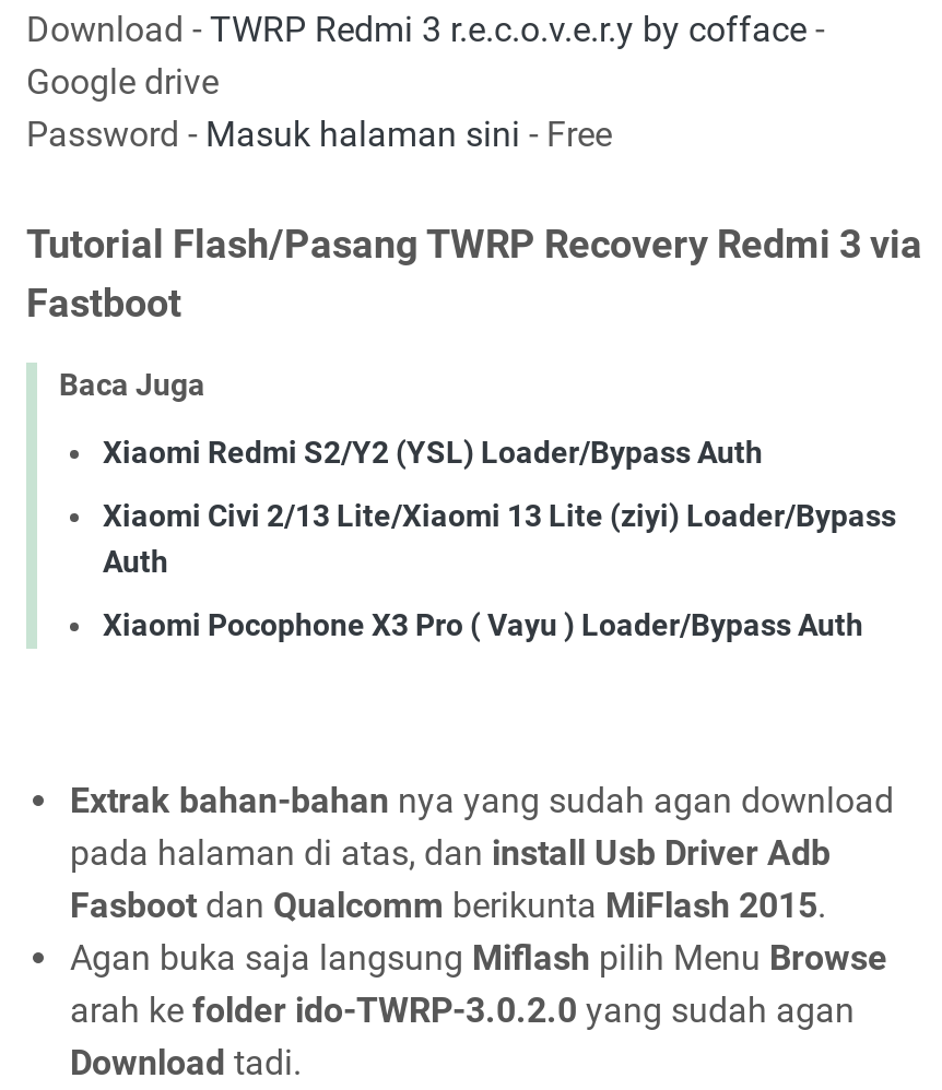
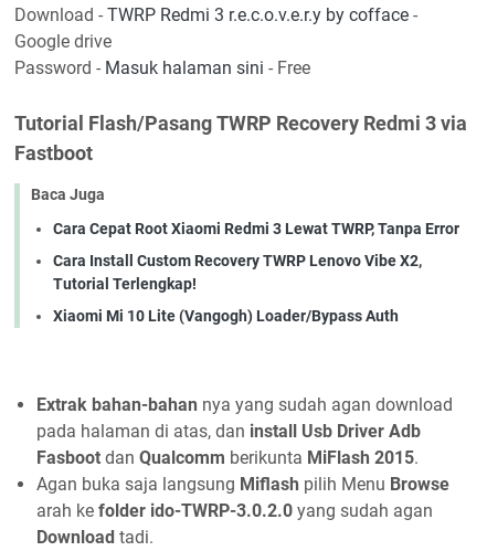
[103,434,763,469] Xiaomi Redmi S2/Y2 (YSL) Loader/Bypass Auth -> [53,219,459,237] Cara Cepat Root Xiaomi Redmi 3 Lewat TWRP, Tanpa Error
[103,497,896,578] Xiaomi Civi 2/13 Lite/Xiaomi 13 Lite (ziyi) Loader/Bypass | Auth -> [53,251,422,292] Cara Install Custom Recovery TWRP Lenovo Vibe X2, | Tutorial Terlengkap!
[103,606,863,641] Xiaomi Pocophone X3 Pro ( Vayu ) Loader/Bypass Auth -> [53,306,399,324] Xiaomi Mi 10 Lite (Vangogh) Loader/Bypass Auth

